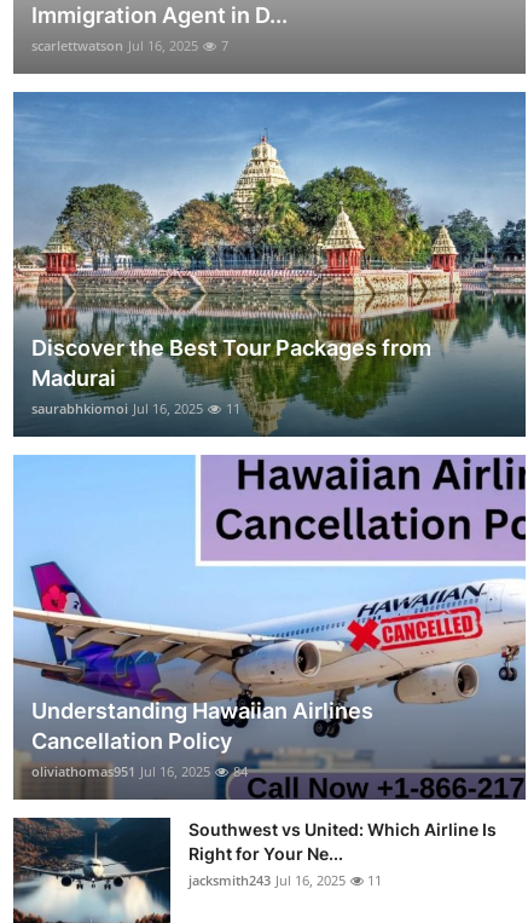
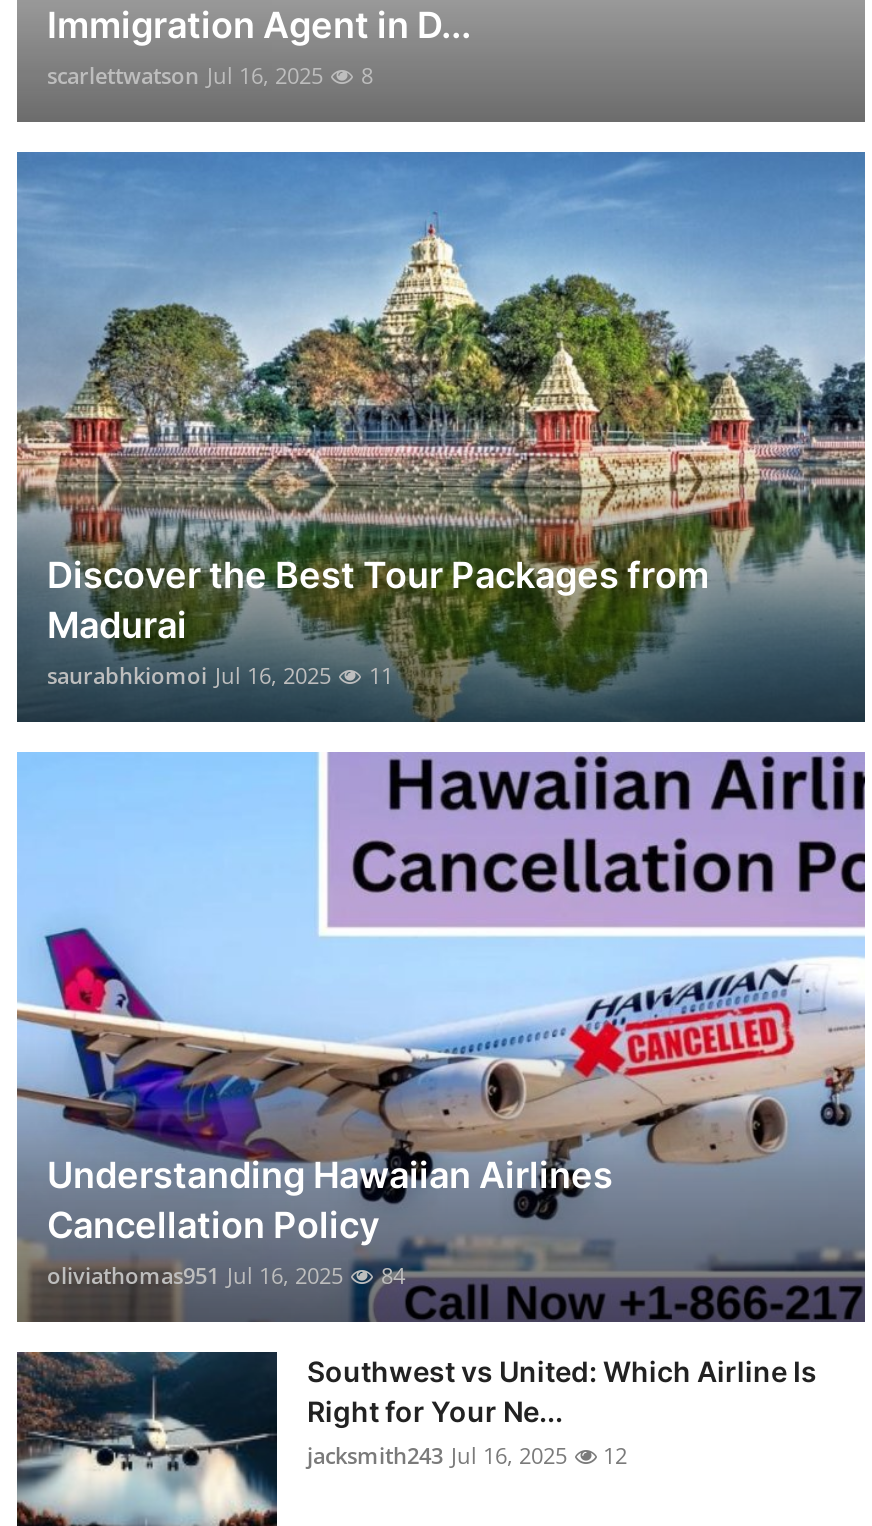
[31,36,228,54] scarlettwatson Jul 16, 2025 7 -> [47,60,373,90] scarlettwatson Jul 16, 2025 8
[188,871,382,889] jacksmith243 Jul 16, 2025 11 -> [307,1440,627,1470] jacksmith243 Jul 16, 2025 12

